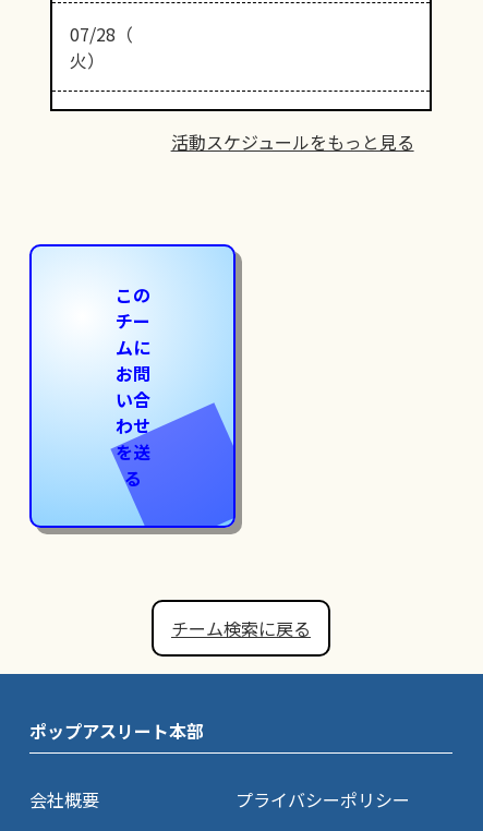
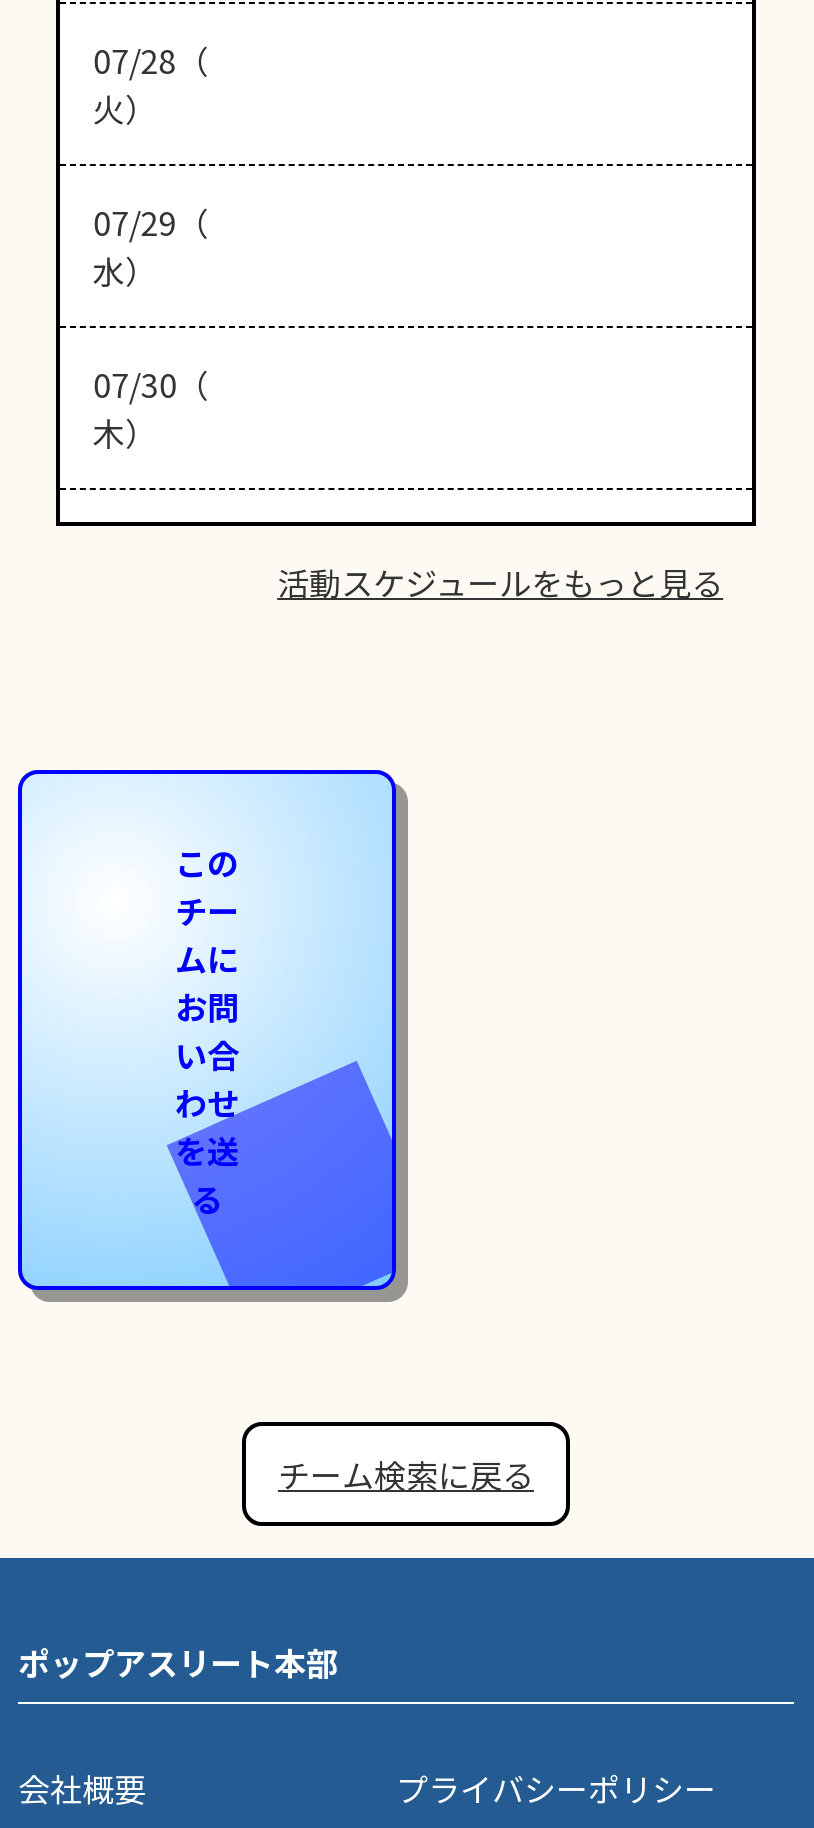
none -> [93,199,209,457] 07/29（ | 水） | 07/30（ | 木）

